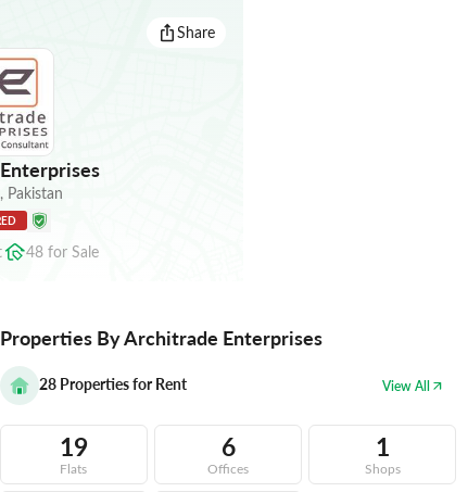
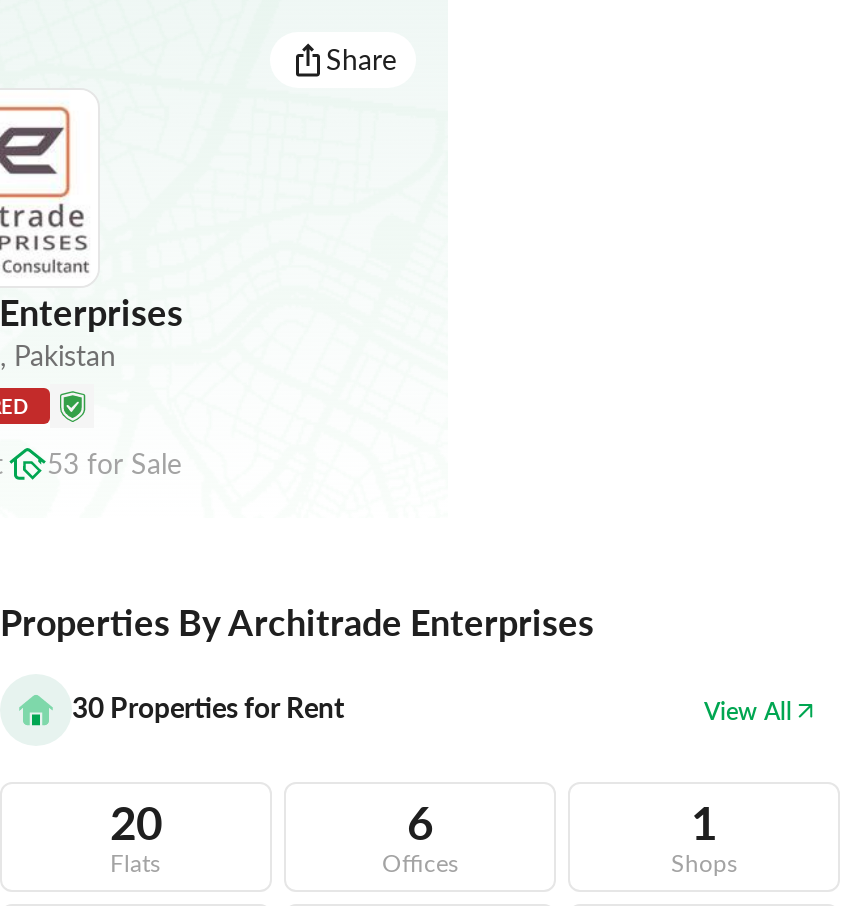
[26,241,98,261] 48 for Sale -> [47,443,181,481] 53 for Sale
[39,373,187,394] 28 Properties for Rent -> [72,687,344,725] 30 Properties for Rent
[60,429,88,463] 19 -> [110,790,162,852] 20

